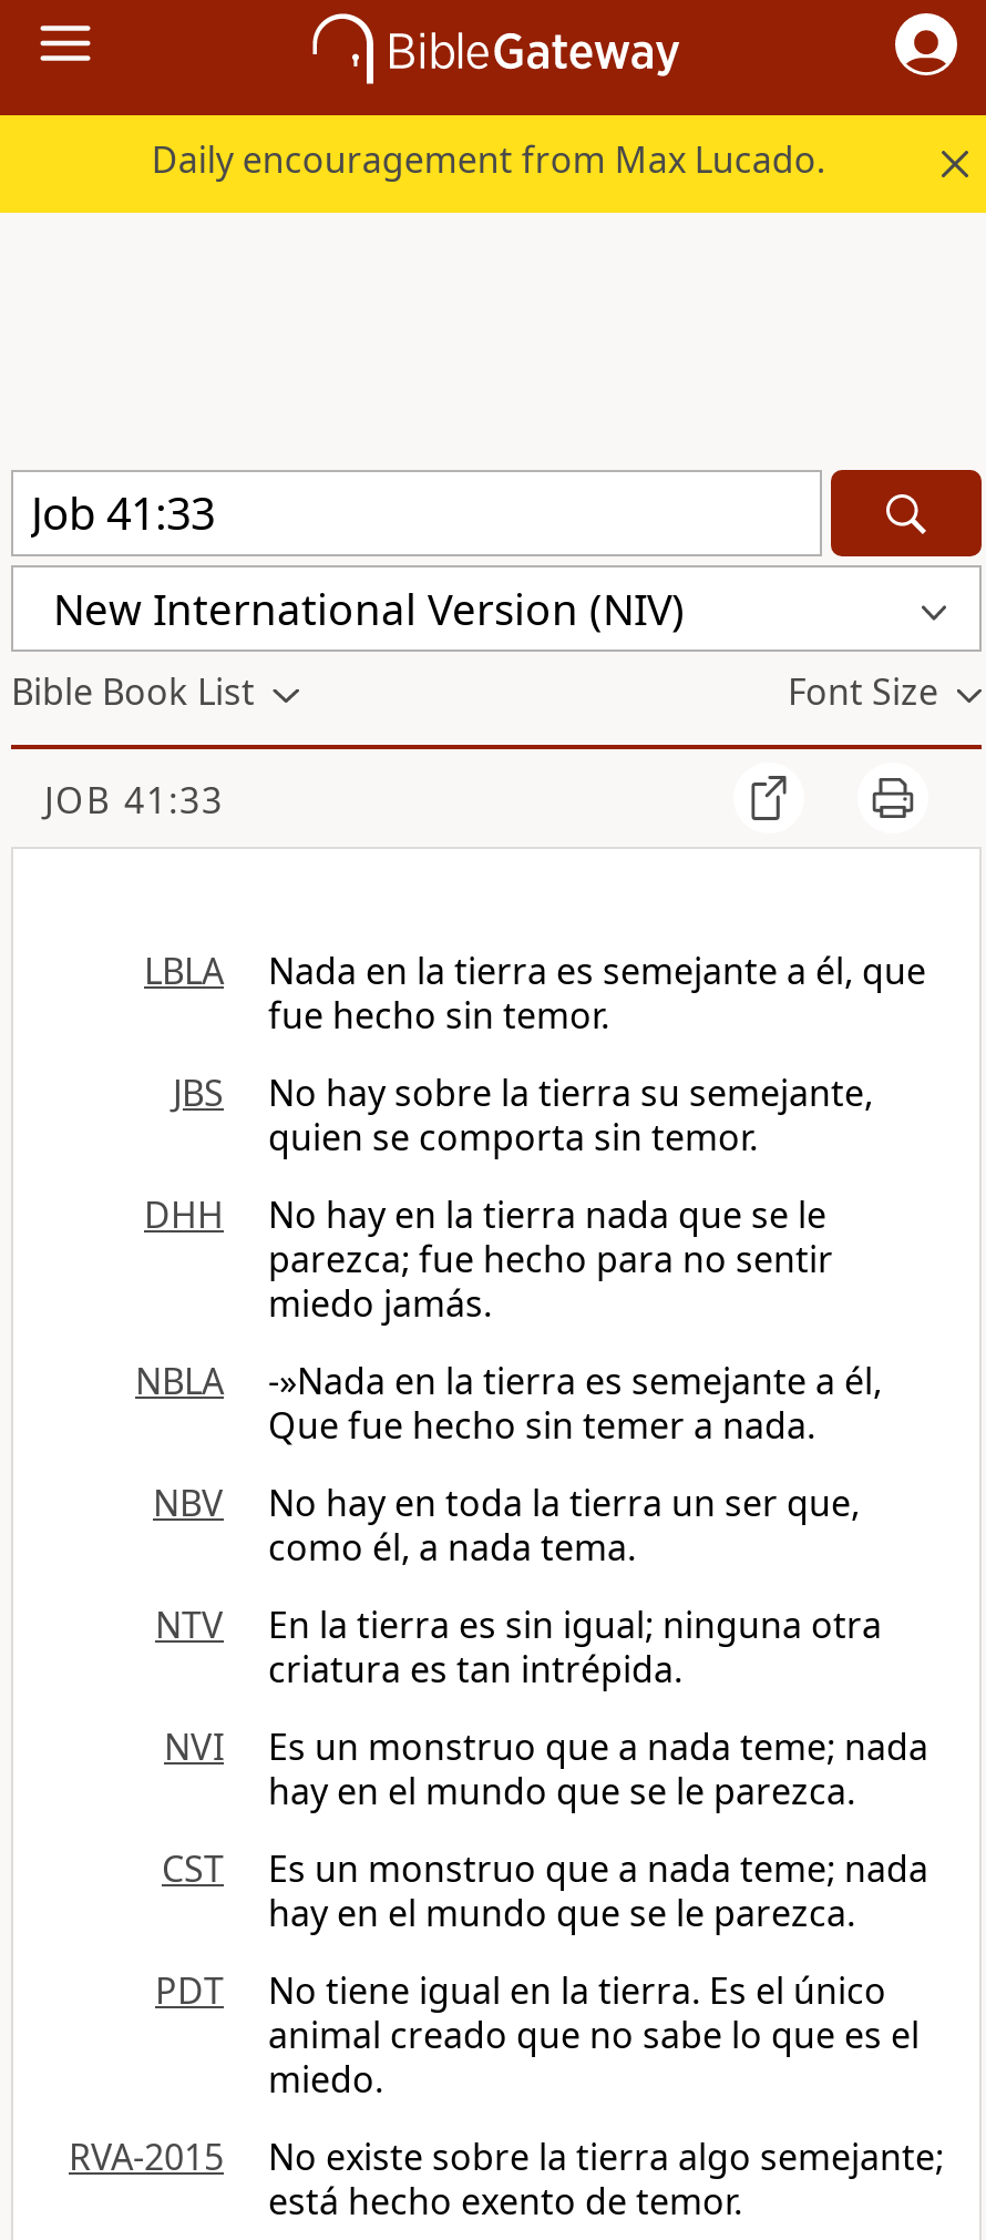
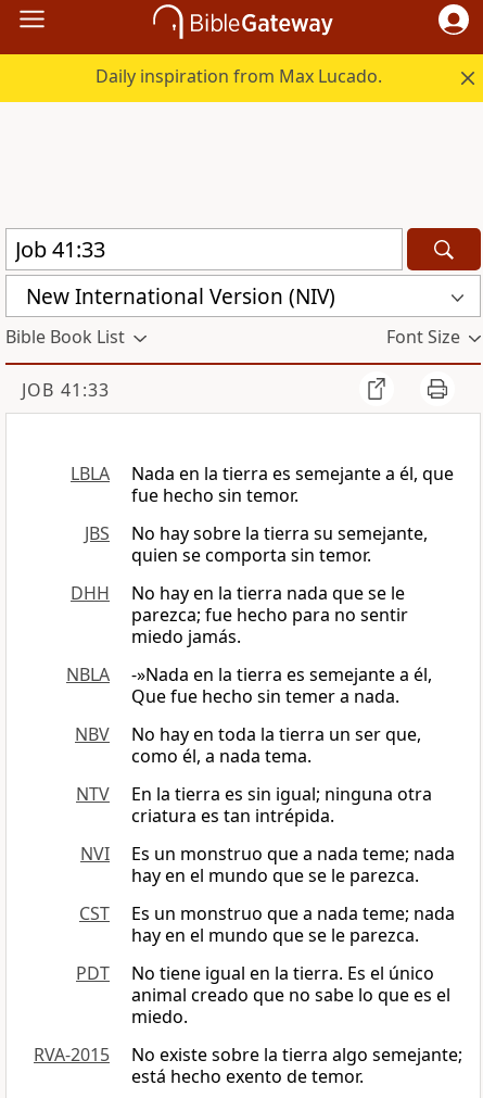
[152,135,825,184] Daily encouragement from Max Lucado. -> [96,64,382,88] Daily inspiration from Max Lucado.

